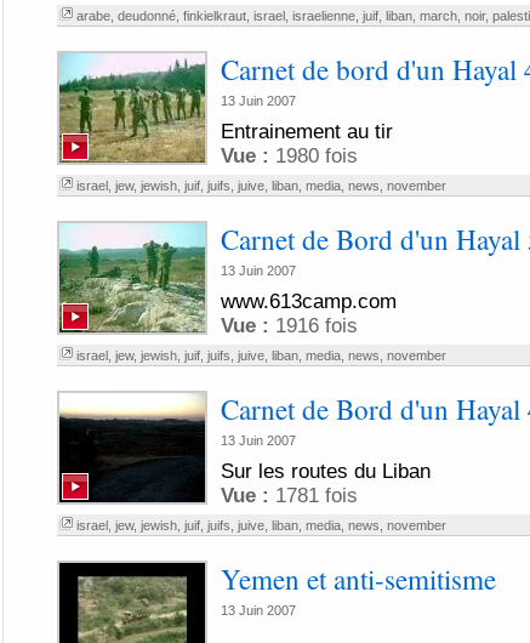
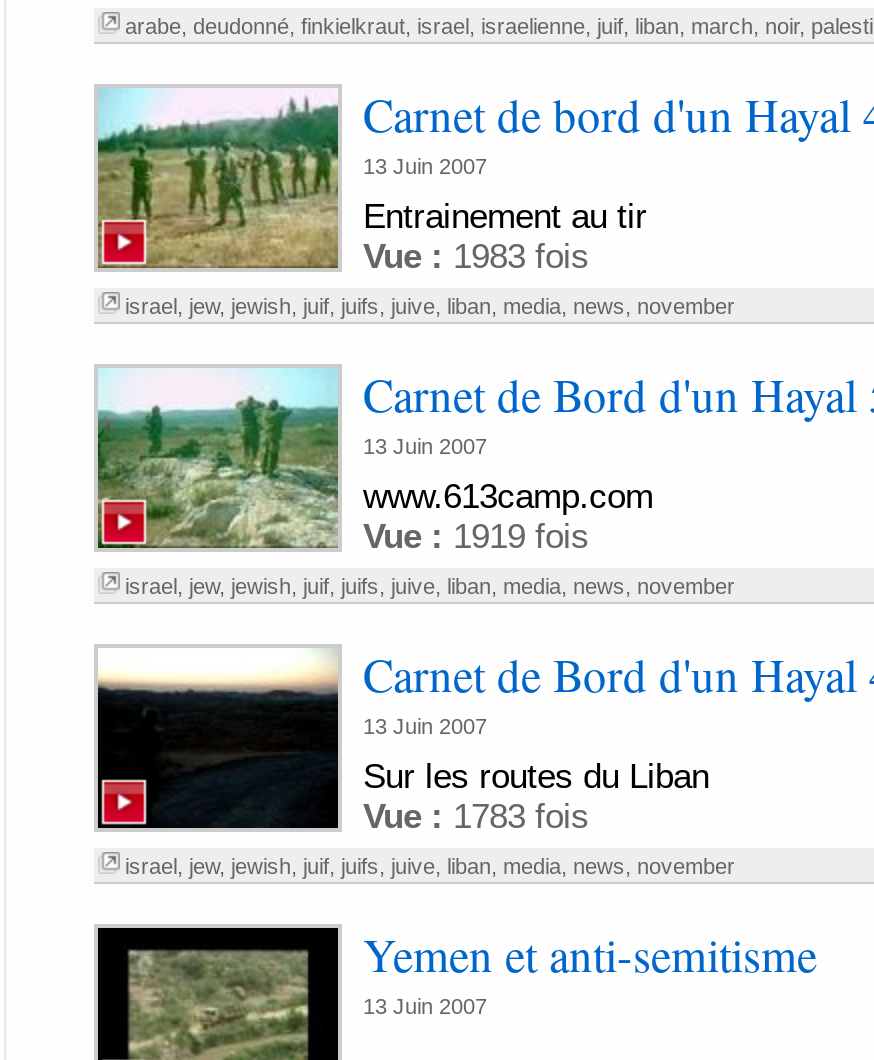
[220,143,357,167] Vue : 1980 fois -> [363,236,589,276] Vue : 1983 fois
[220,313,357,337] Vue : 1916 fois -> [363,516,589,556] Vue : 1919 fois
[220,483,357,507] Vue : 1781 fois -> [363,796,589,836] Vue : 1783 fois

